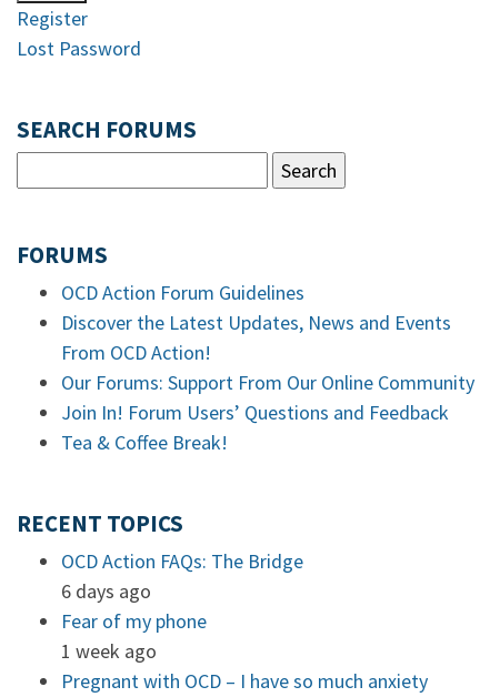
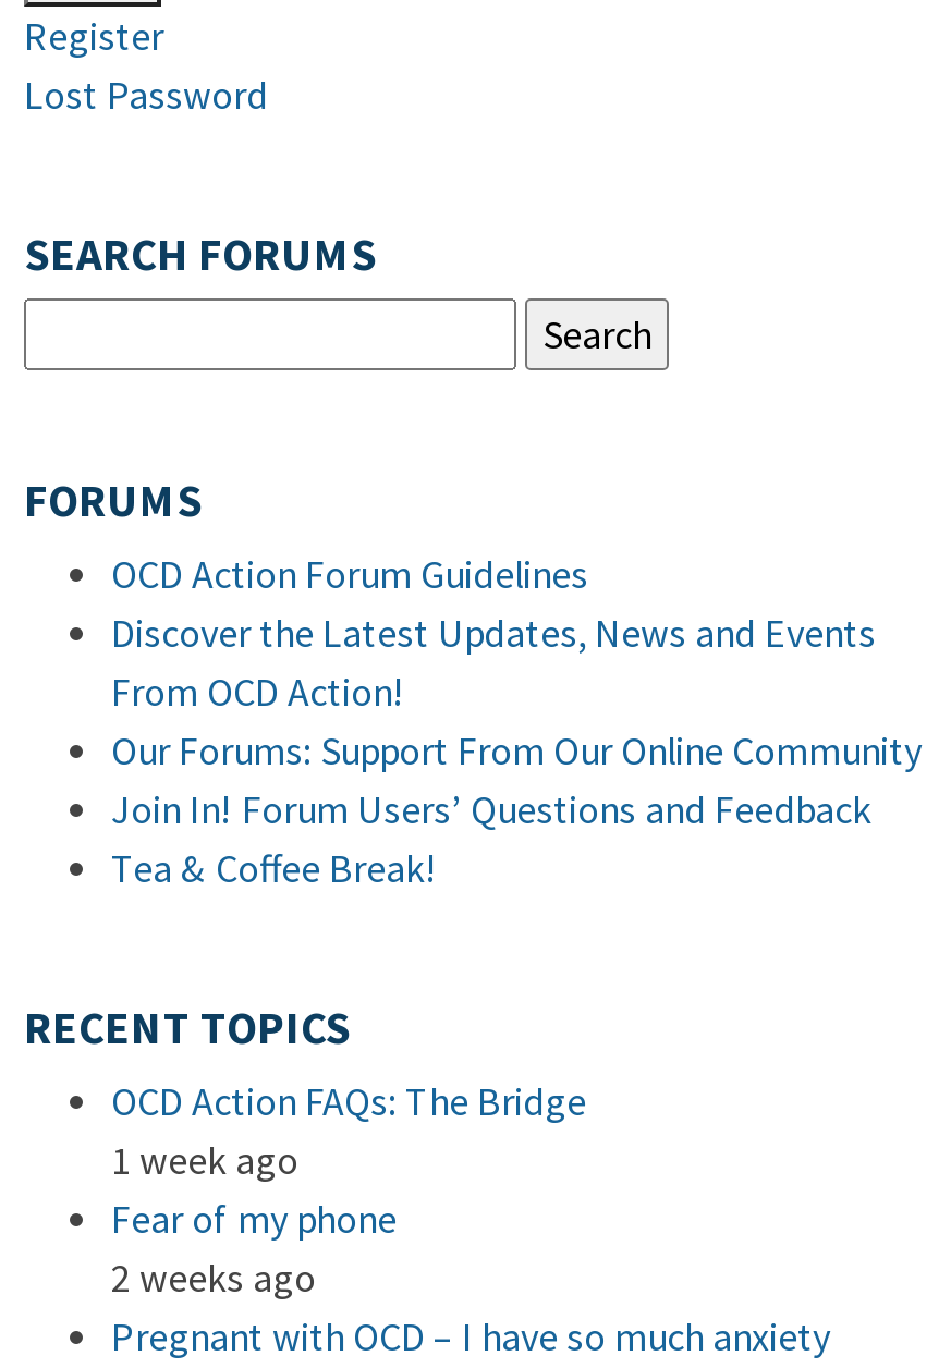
[61,578,151,604] 6 days ago -> [111,1135,298,1185] 1 week ago
[61,638,157,664] 1 week ago -> [111,1253,316,1303] 2 weeks ago

